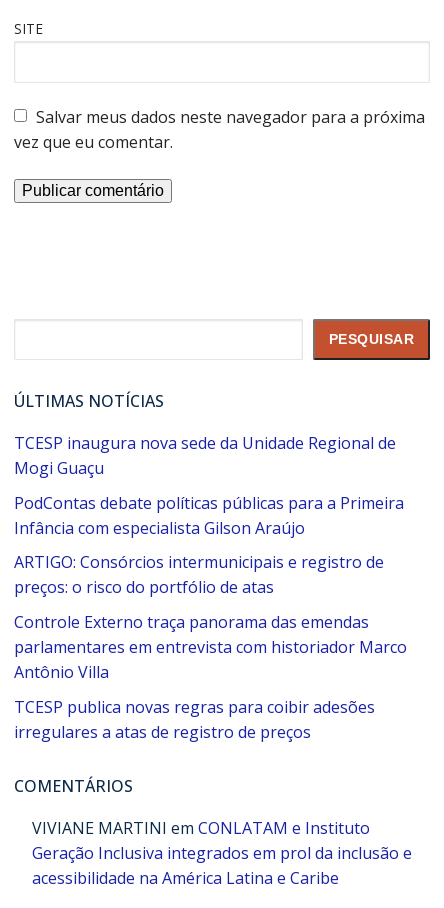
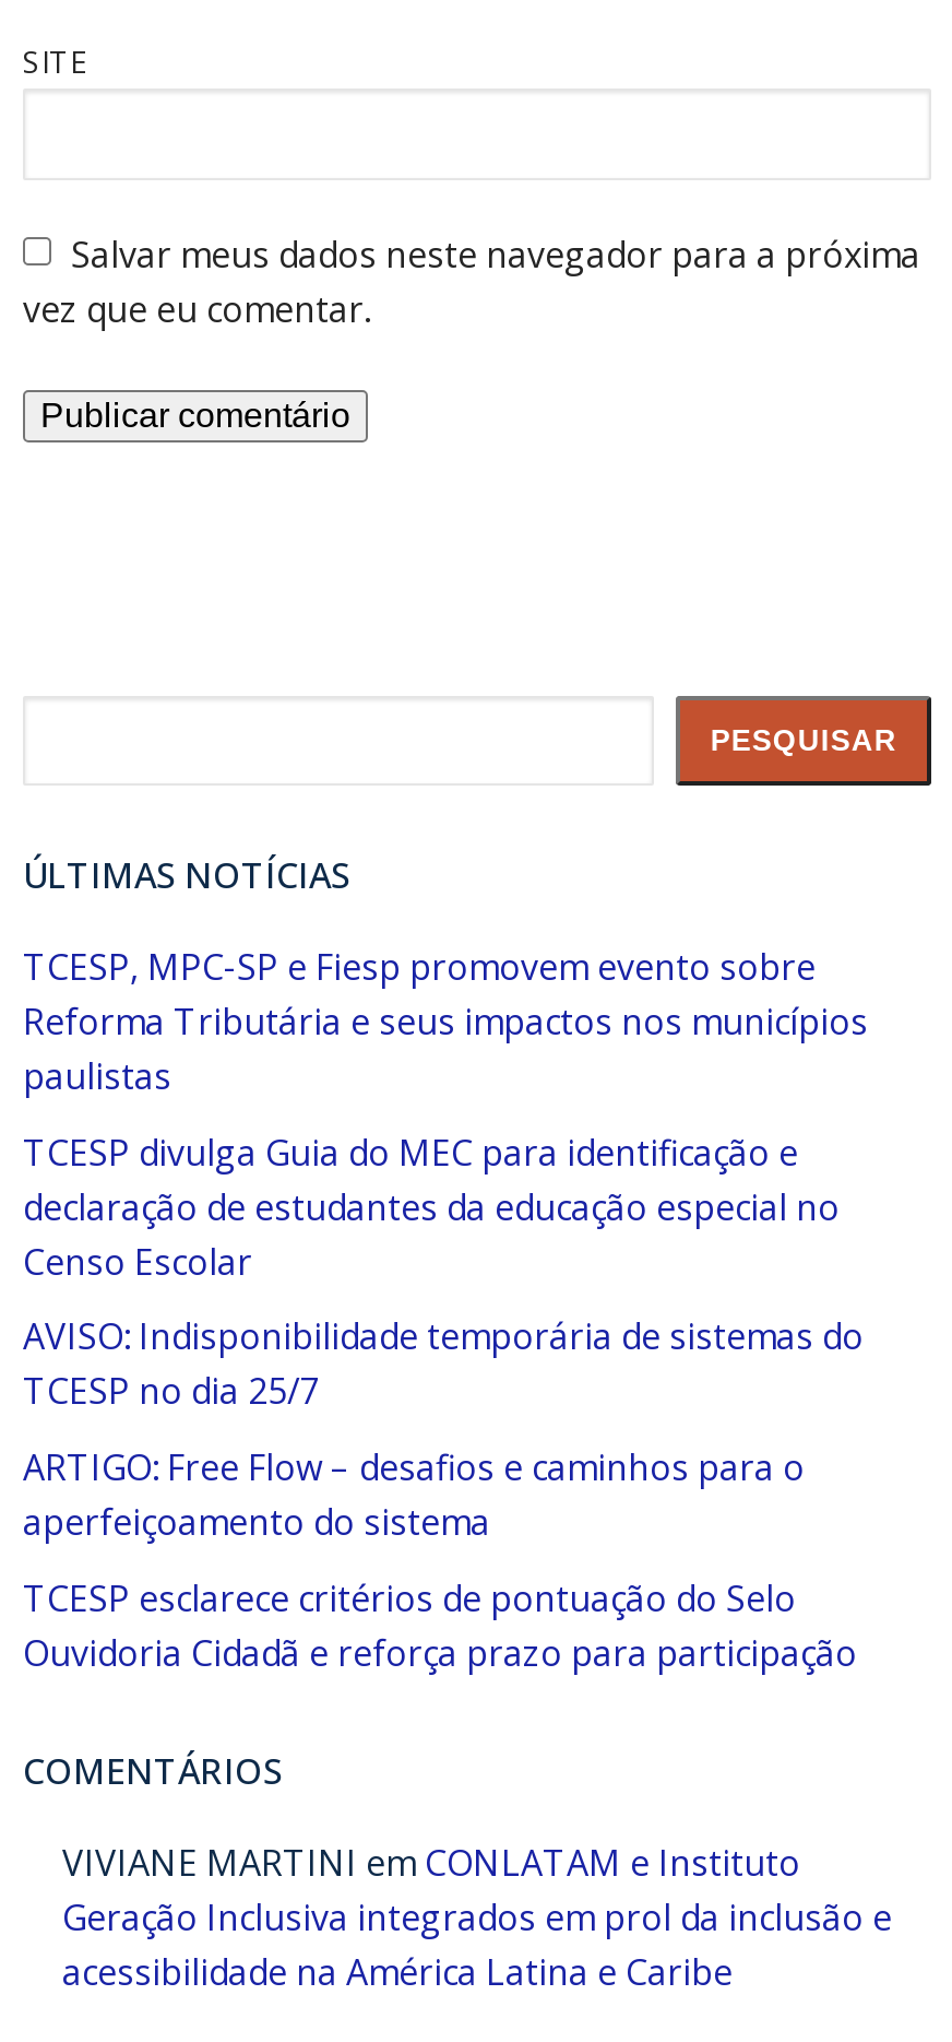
[14,432,396,479] TCESP inaugura nova sede da Unidade Regional de | Mogi Guaçu -> [23,943,868,1101] TCESP, MPC-SP e Fiesp promovem evento sobre | Reforma Tributária e seus impactos nos municípios | paulistas
[14,492,404,539] PodContas debate políticas públicas para a Primeira | Infância com especialista Gilson Araújo -> [23,1128,840,1286] TCESP divulga Guia do MEC para identificação e | declaração de estudantes da educação especial no | Censo Escolar
[14,551,384,598] ARTIGO: Consórcios intermunicipais e registro de | preços: o risco do portfólio de atas -> [23,1313,864,1416] AVISO: Indisponibilidade temporária de sistemas do | TCESP no dia 25/7
[14,611,407,683] Controle Externo traça panorama das emendas | parlamentares em entrevista com historiador Marco | Antônio Villa -> [23,1443,805,1546] ARTIGO: Free Flow – desafios e caminhos para o | aperfeiçoamento do sistema
[14,696,375,743] TCESP publica novas regras para coibir adesões | irregulares a atas de registro de preços -> [23,1574,857,1676] TCESP esclarece critérios de pontuação do Selo | Ouvidoria Cidadã e reforça prazo para participação

